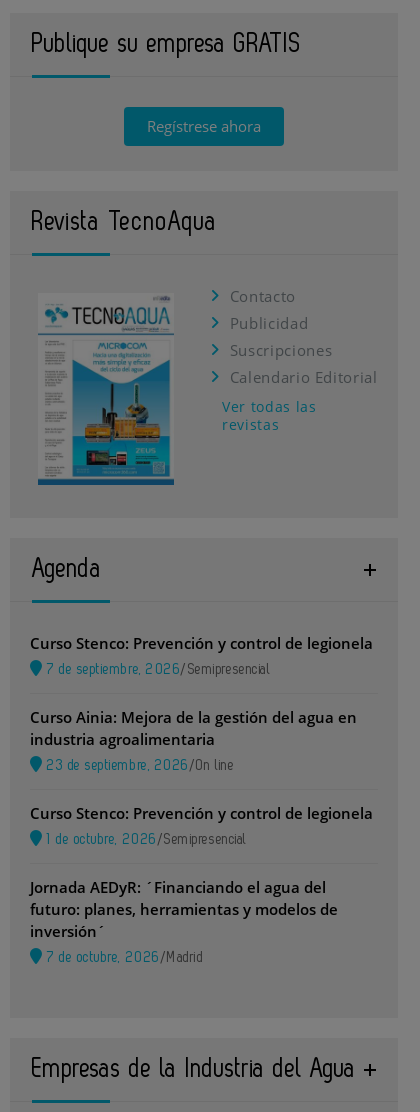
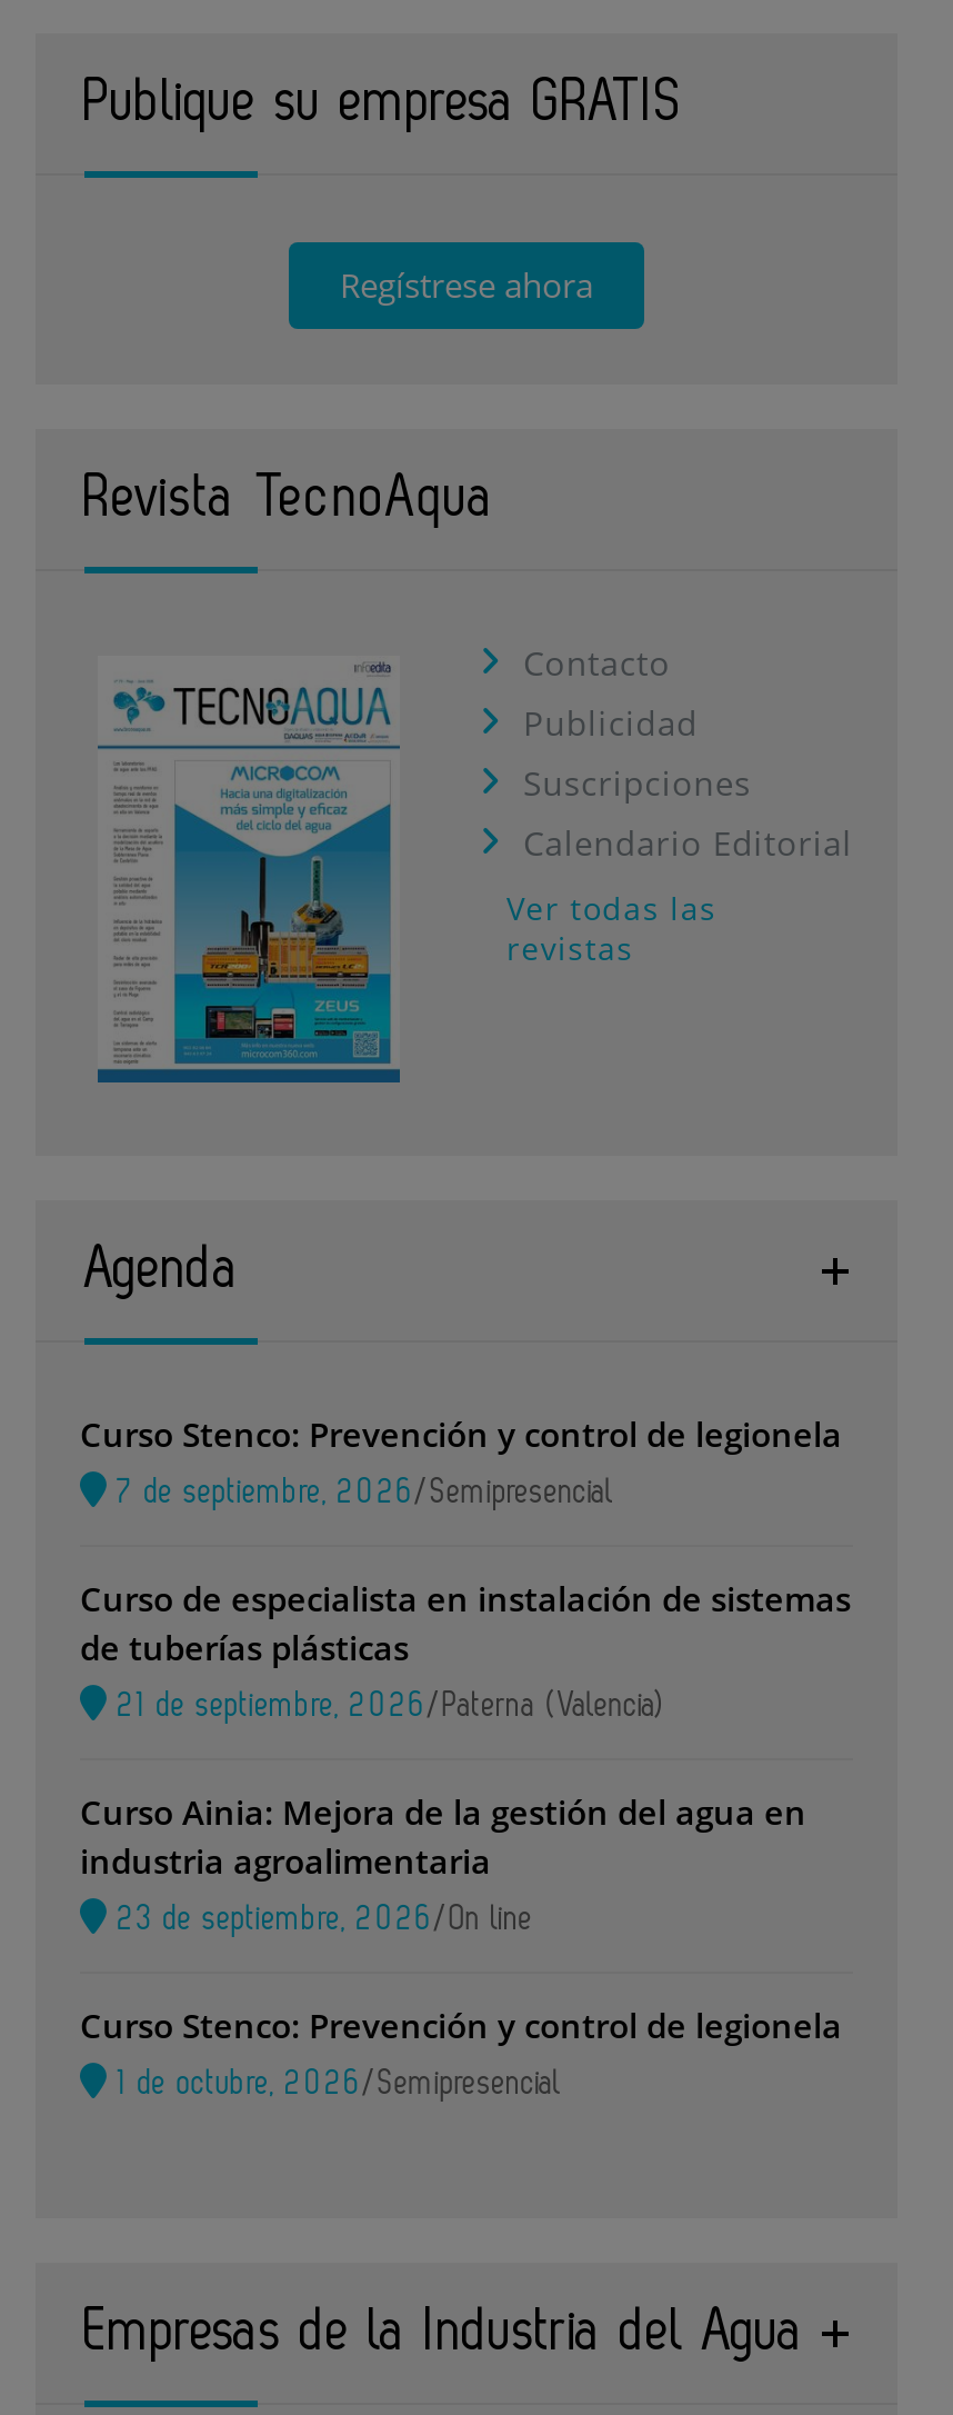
none -> [80,1576,851,1723] Curso de especialista en instalación de sistemas | de tuberías plásticas | 21 de septiembre, 2026/Paterna (Valencia)
moved [30,707,373,847] -> [80,1790,842,2101]: Curso Ainia: Mejora de la gestión del agua en | industria agroalimentaria | Curso Stenco: Prevención y control de legionela | 1 de octubre, 2026 /Semipresencial
[30,877,338,965] Jornada AEDyR: ´Financiando el agua del | futuro: planes, herramientas y modelos de | inversión´ | 7 de octubre, 2026 /Madrid -> none

